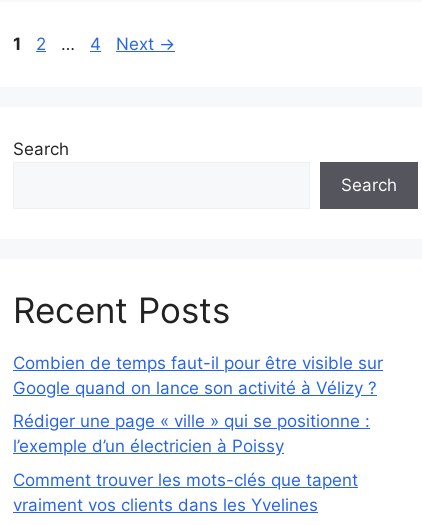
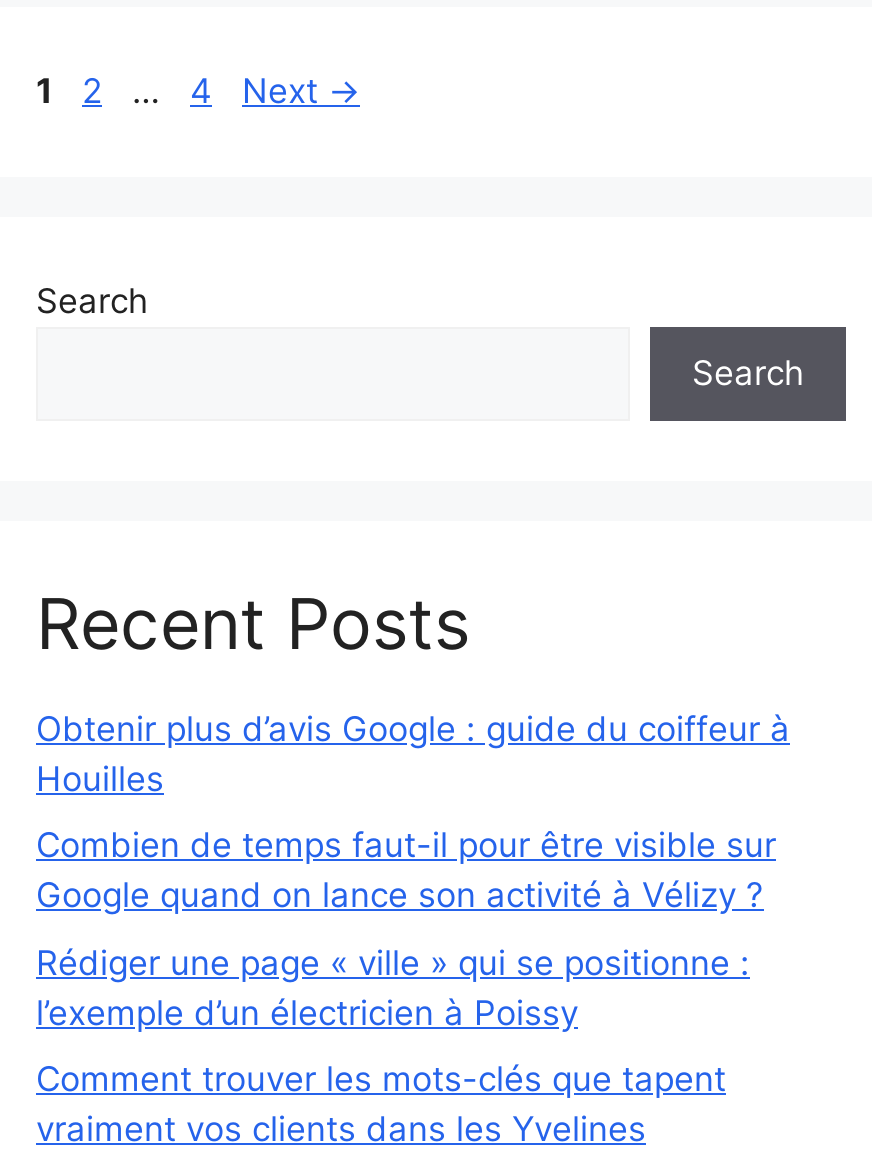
none -> [36,708,790,798] Obtenir plus d’avis Google : guide du coiffeur à | Houilles

